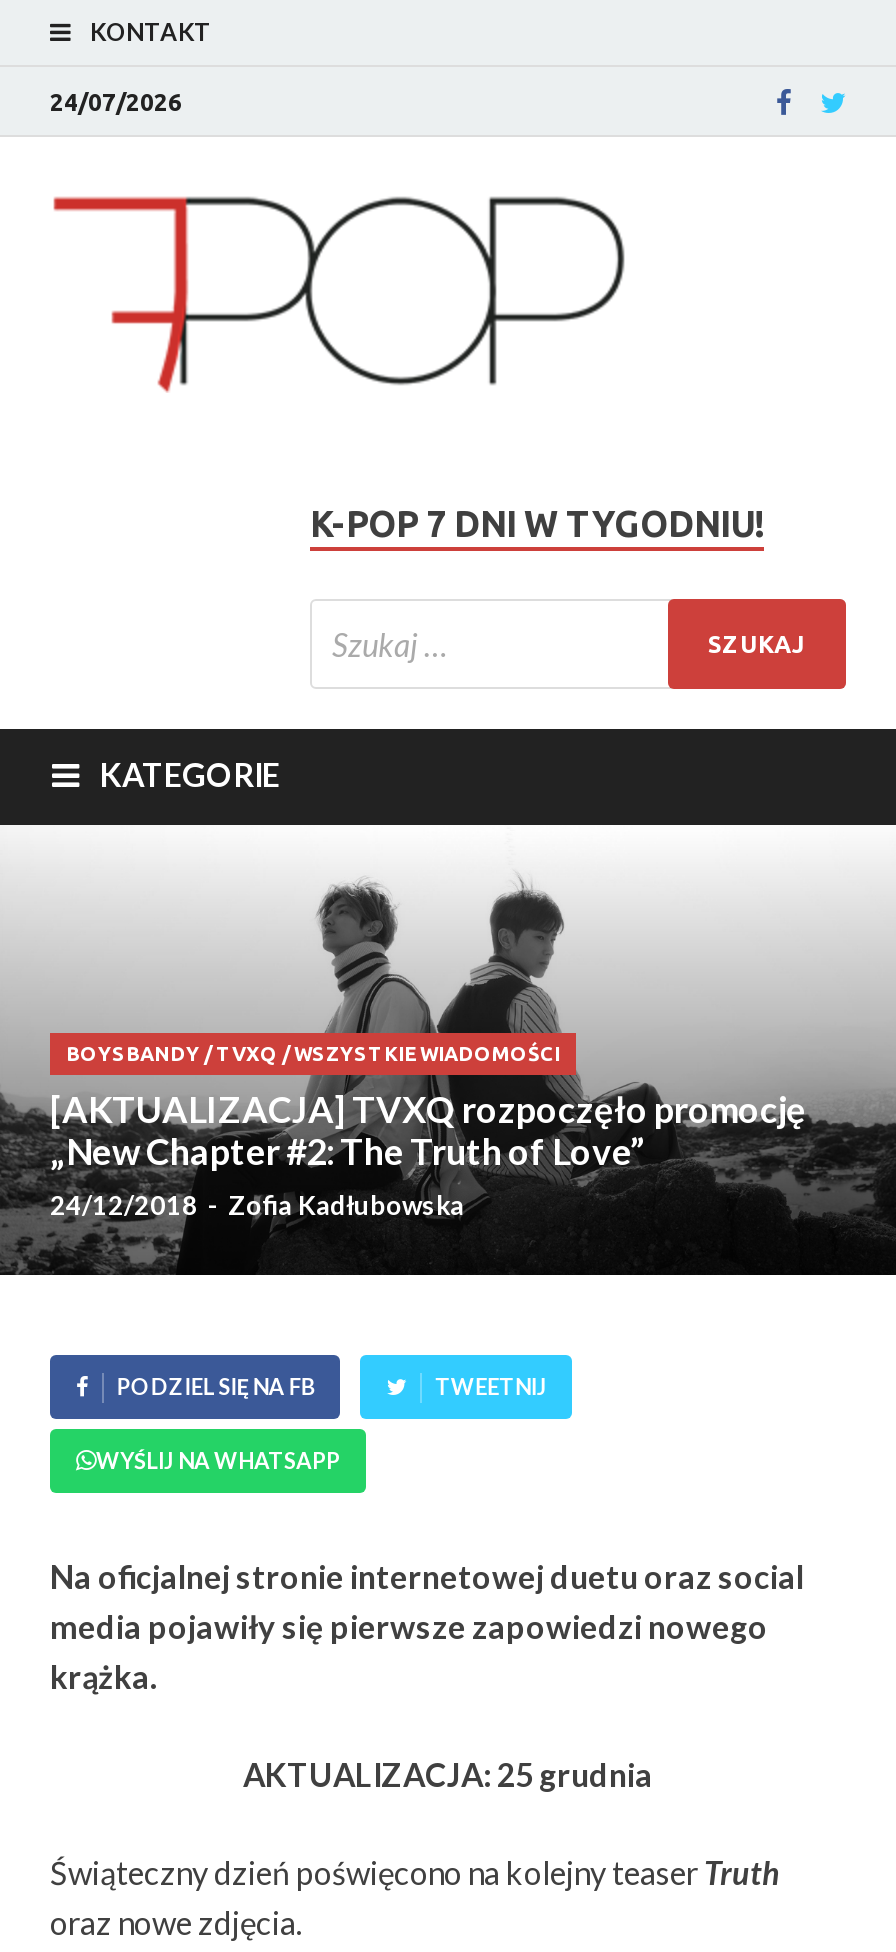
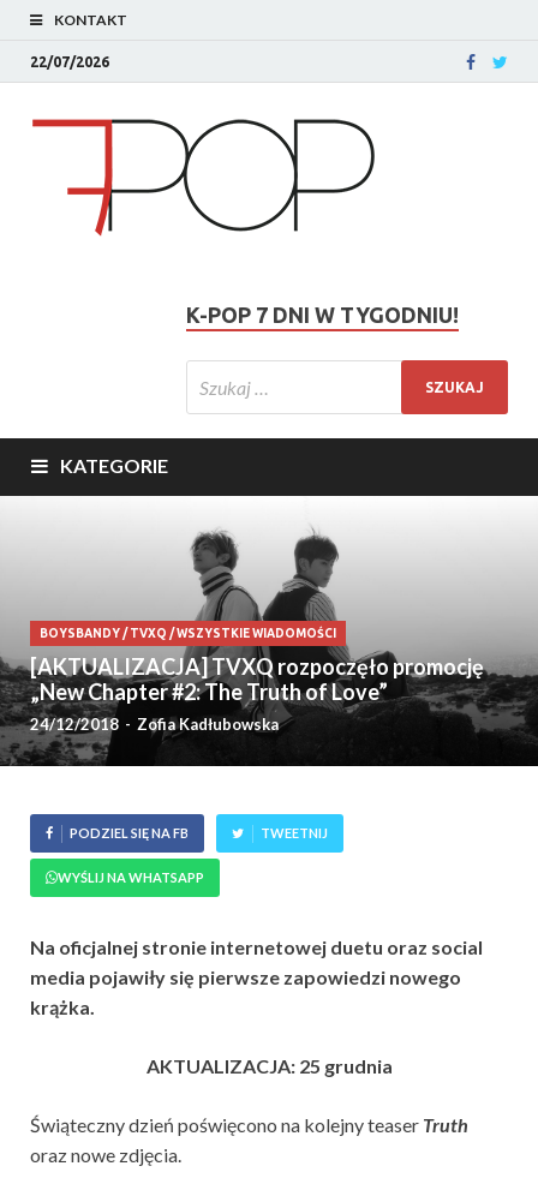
[50,88,182,114] 24/07/2026 -> [30,53,109,69] 22/07/2026

